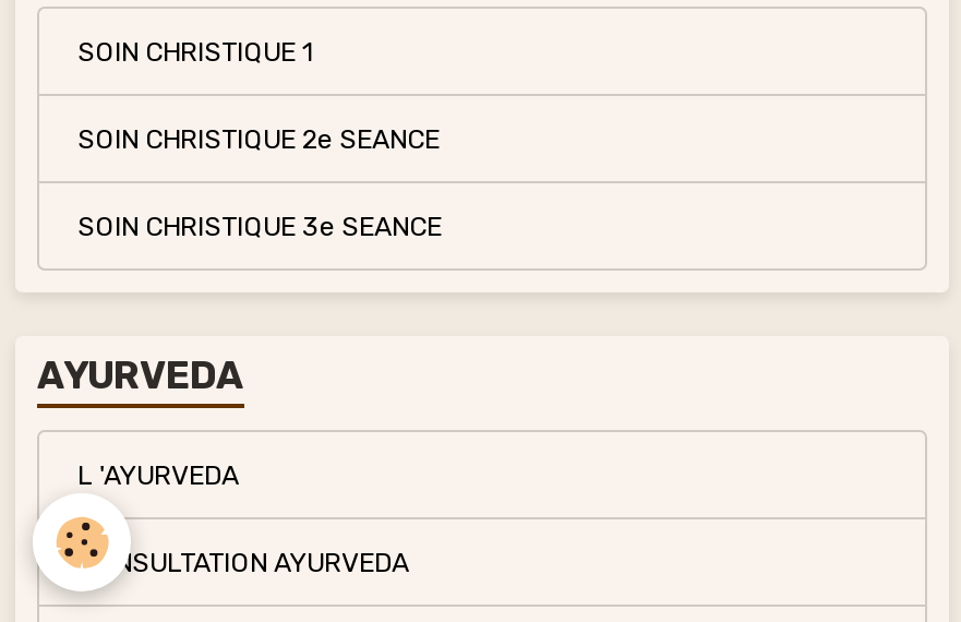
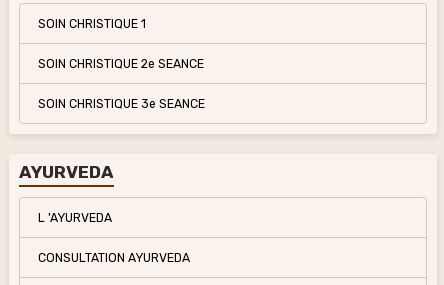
[28,498,127,600] [image] -> [16,229,59,276] [image]

